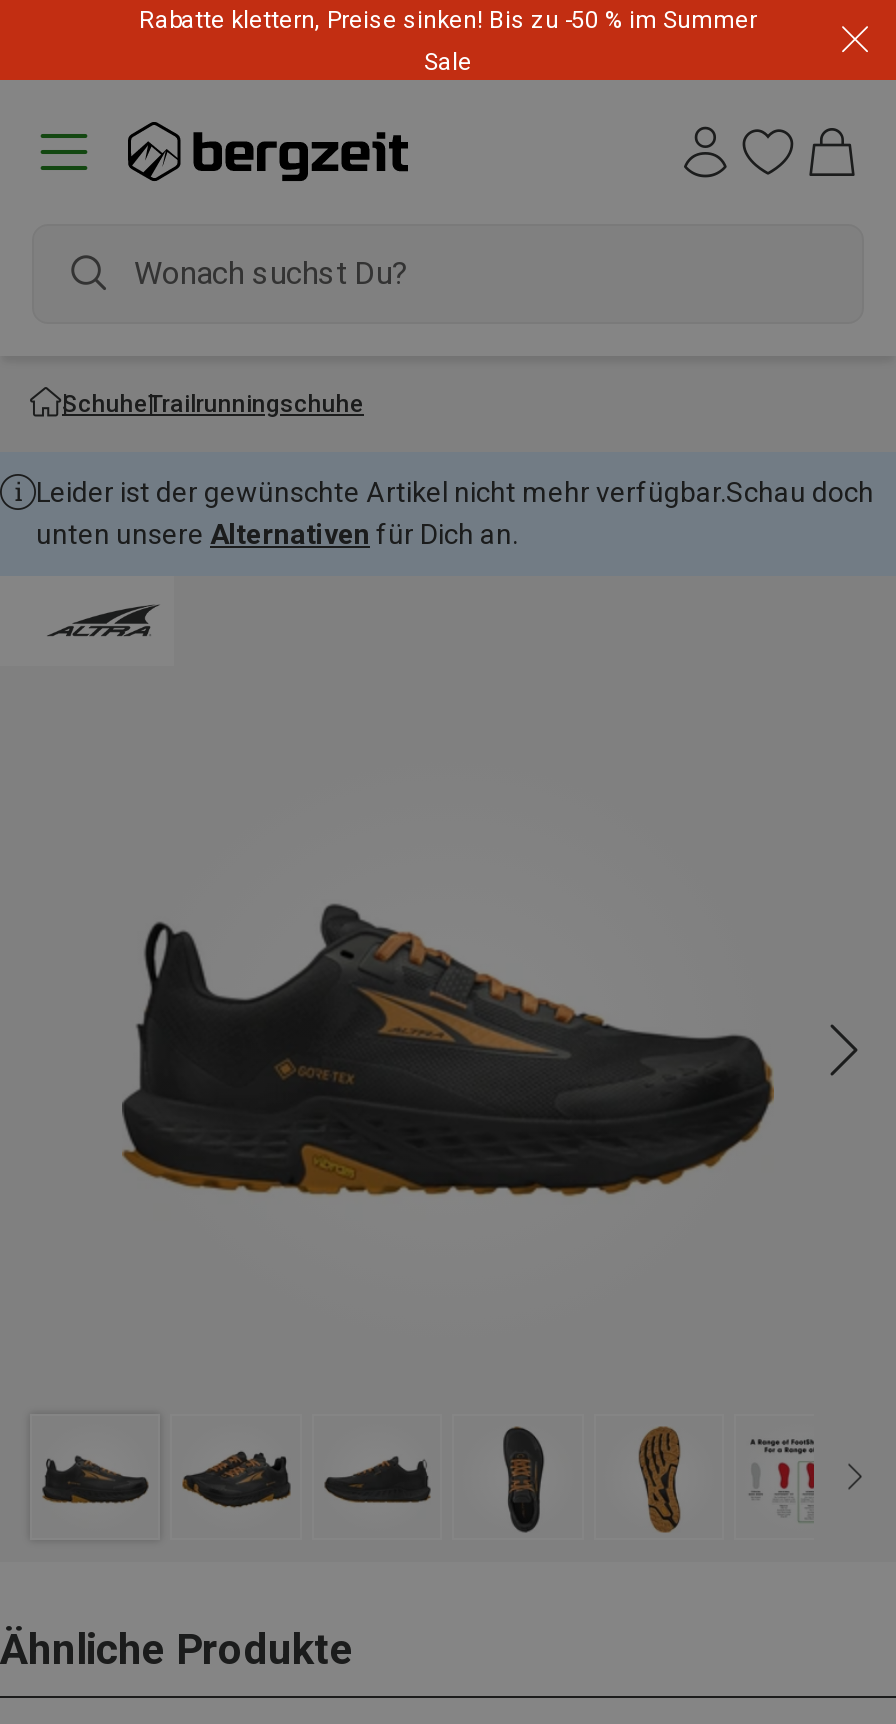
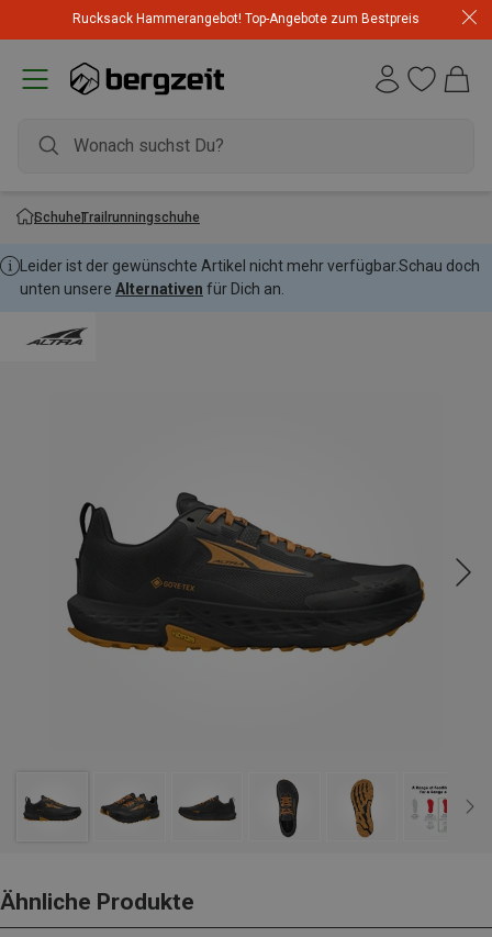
[139,6,757,76] Rabatte klettern, Preise sinken! Bis zu -50 % im Summer | Sale -> [72,10,420,26] Rucksack Hammerangebot! Top-Angebote zum Bestpreis

